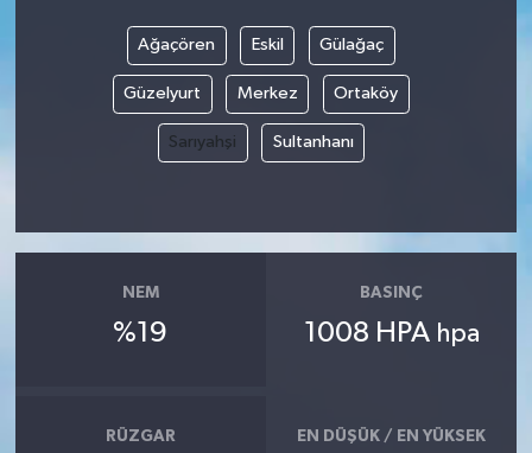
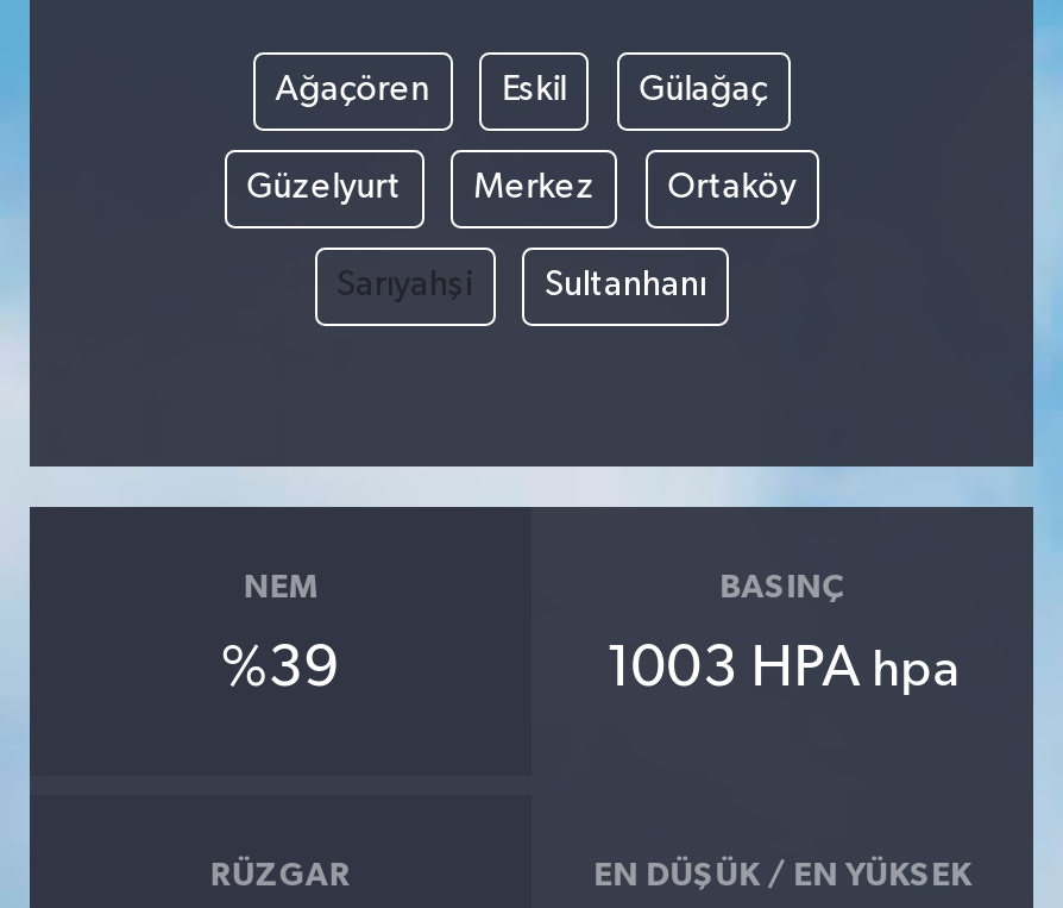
[113,319,168,348] %19 -> [221,640,340,698] %39
[304,319,479,348] 1008 HPA hpa -> [605,640,960,698] 1003 HPA hpa

